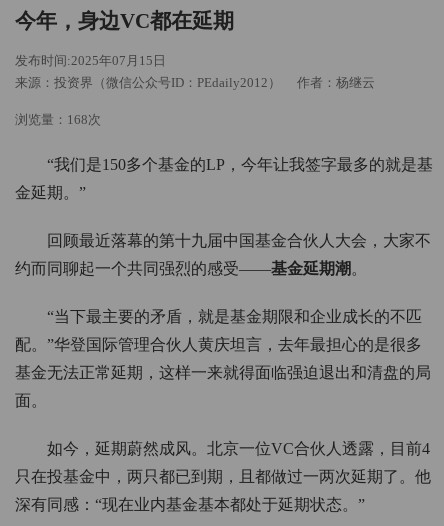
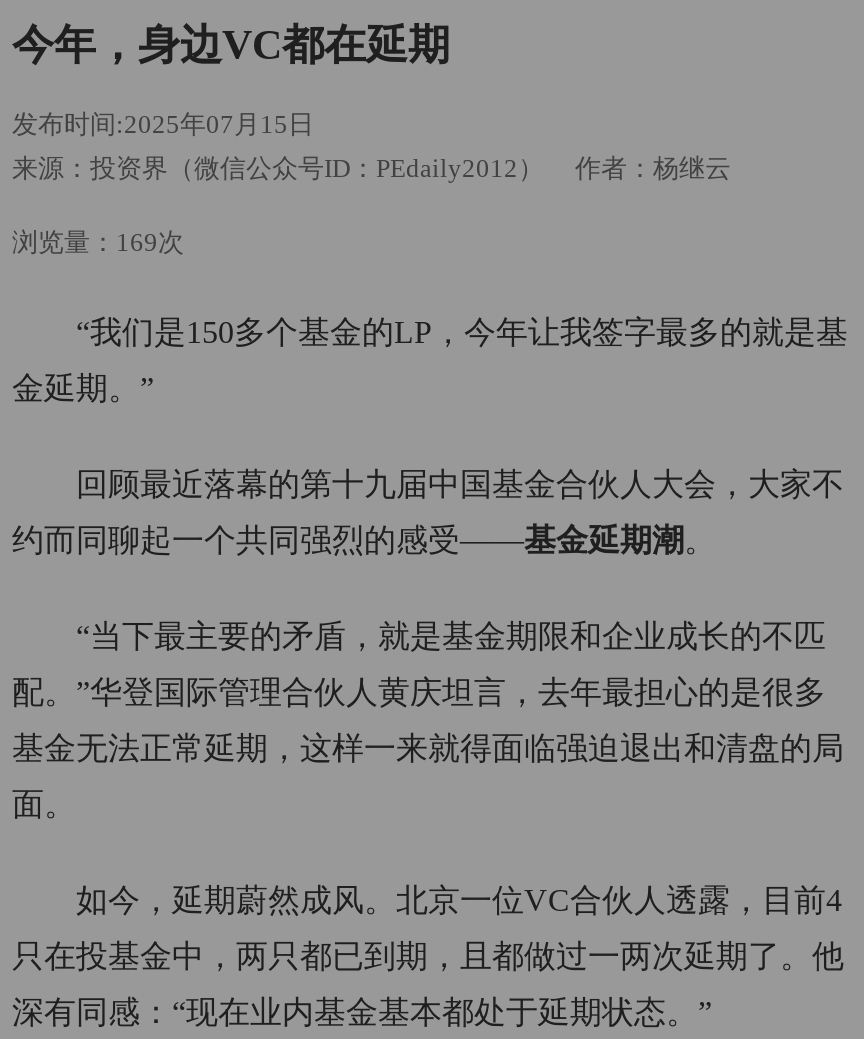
[15,113,101,127] 浏览量：168次 -> [12,229,184,257] 浏览量：169次

